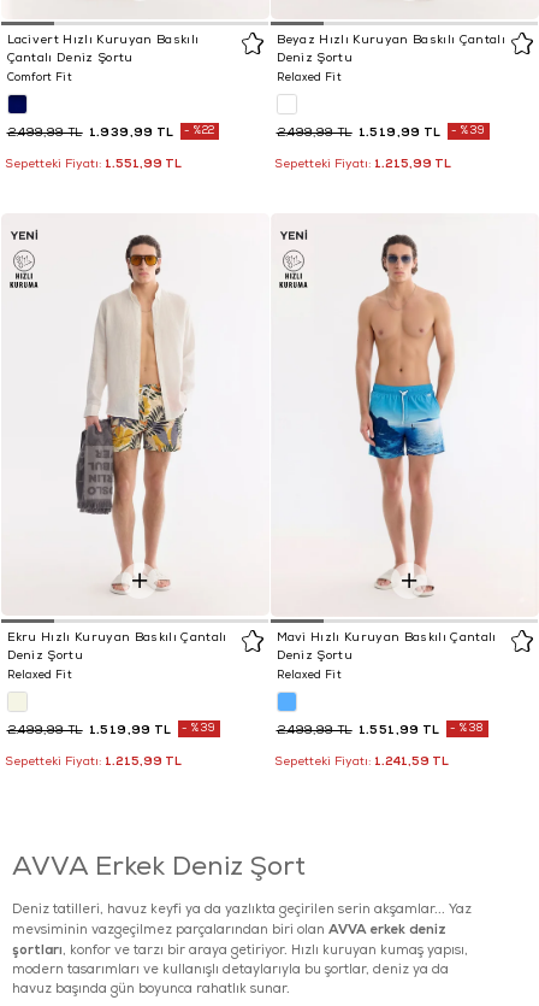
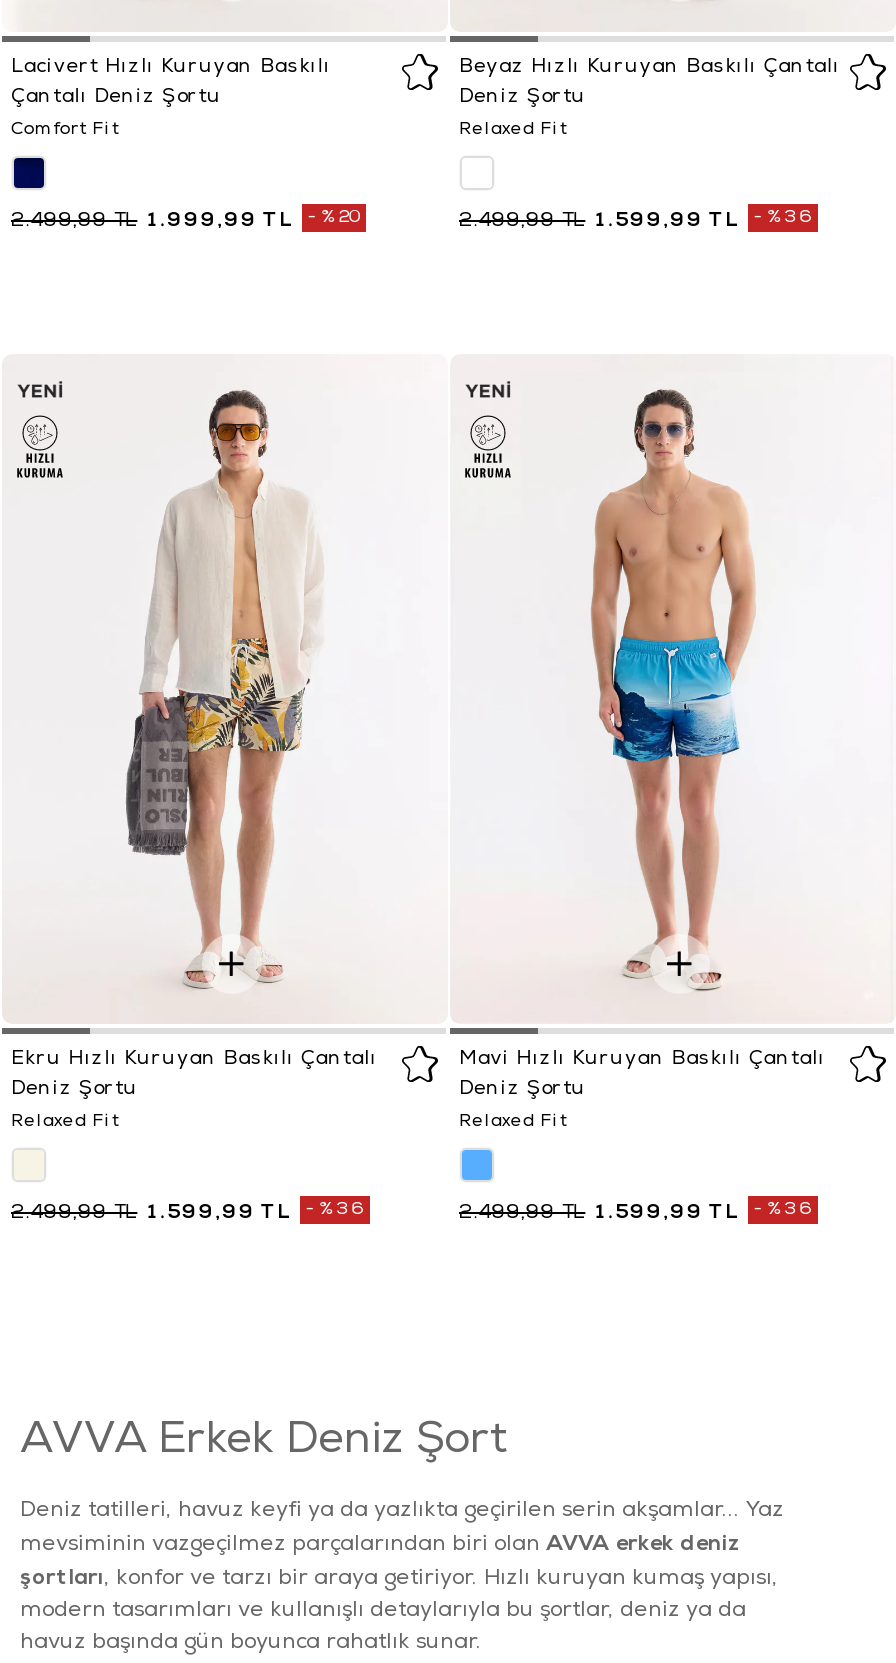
[4,124,215,171] %22 | Sepetteki Fiyatı: 1.551,99 TL -> [321,206,360,228] %20
[89,124,174,140] 1.939,99 TL -> [147,206,292,232] 1.999,99 TL
[274,124,486,171] %39 | Sepetteki Fiyatı: 1.215,99 TL -> [767,206,812,228] %36
[358,124,441,140] 1.519,99 TL -> [595,206,738,232] 1.599,99 TL
[4,721,216,768] %39 | Sepetteki Fiyatı: 1.215,99 TL -> [319,1197,364,1219] %36
[89,721,172,737] 1.519,99 TL -> [147,1197,290,1223] 1.599,99 TL
[274,721,485,768] %38 | Sepetteki Fiyatı: 1.241,59 TL -> [767,1197,812,1219] %36
[358,721,440,737] 1.551,99 TL -> [595,1197,738,1223] 1.599,99 TL

